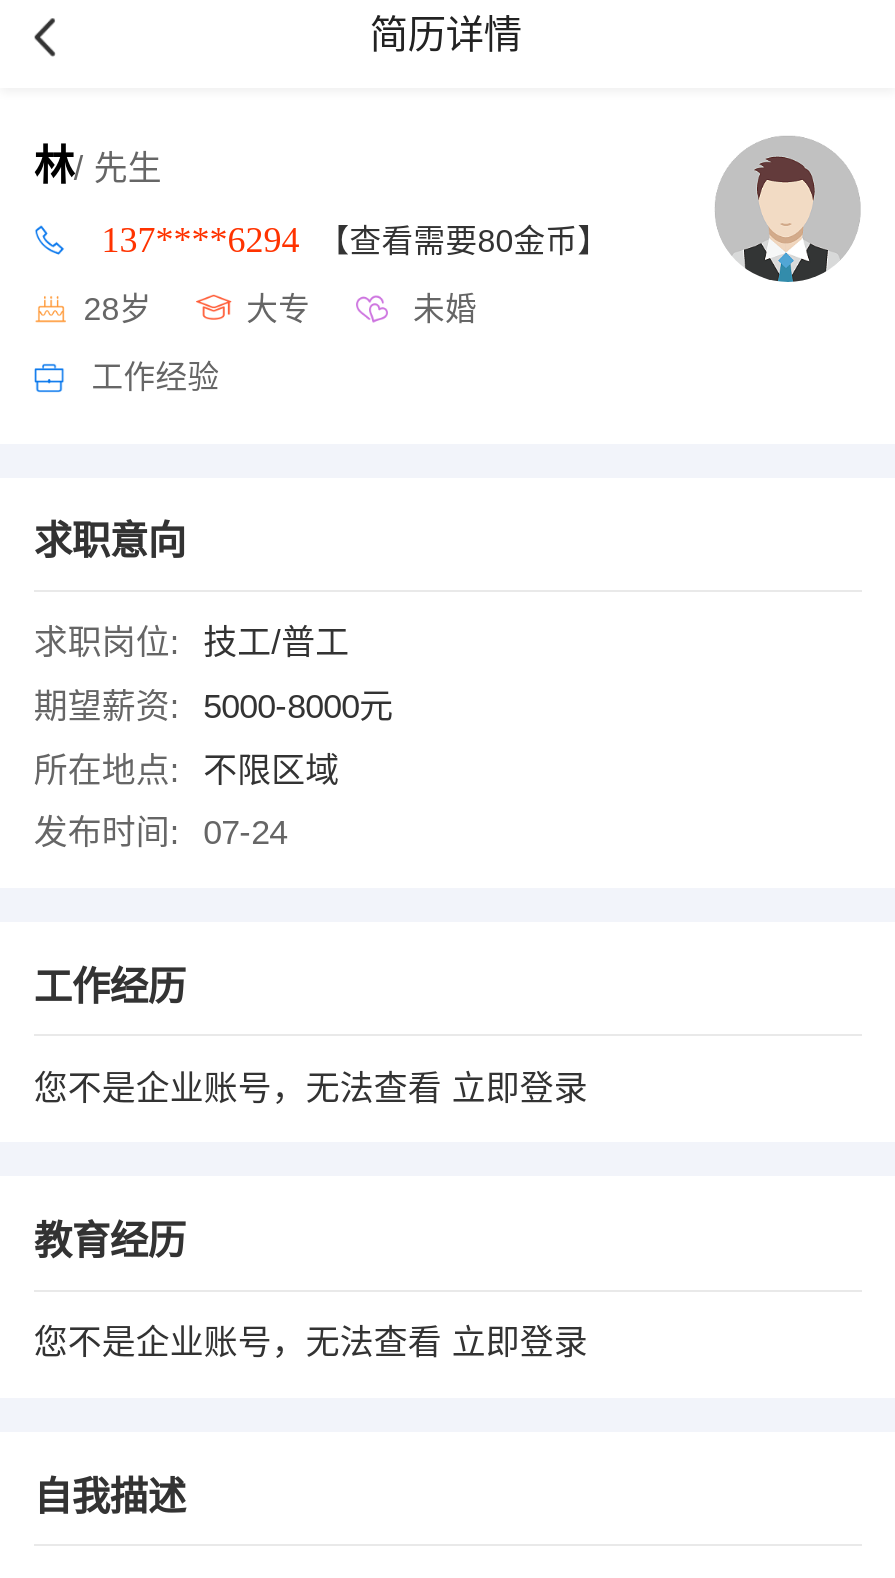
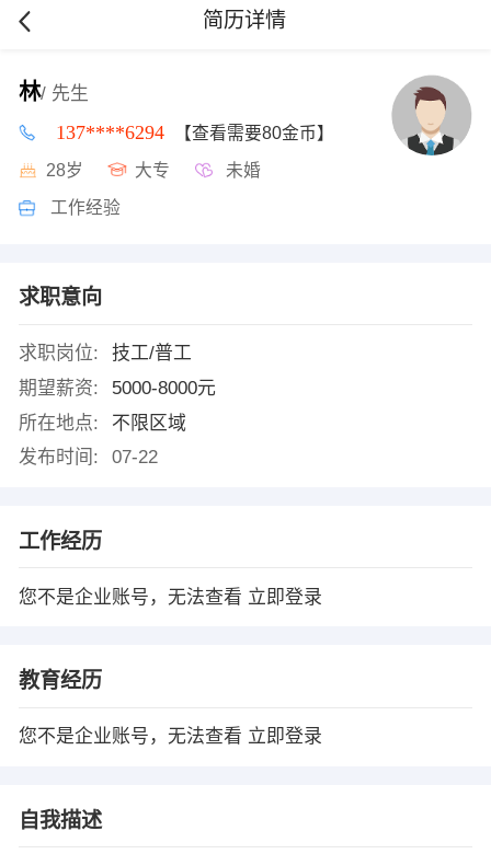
[34,815,287,853] 发布时间: 07-24 -> [19,447,157,468] 发布时间: 07-22

